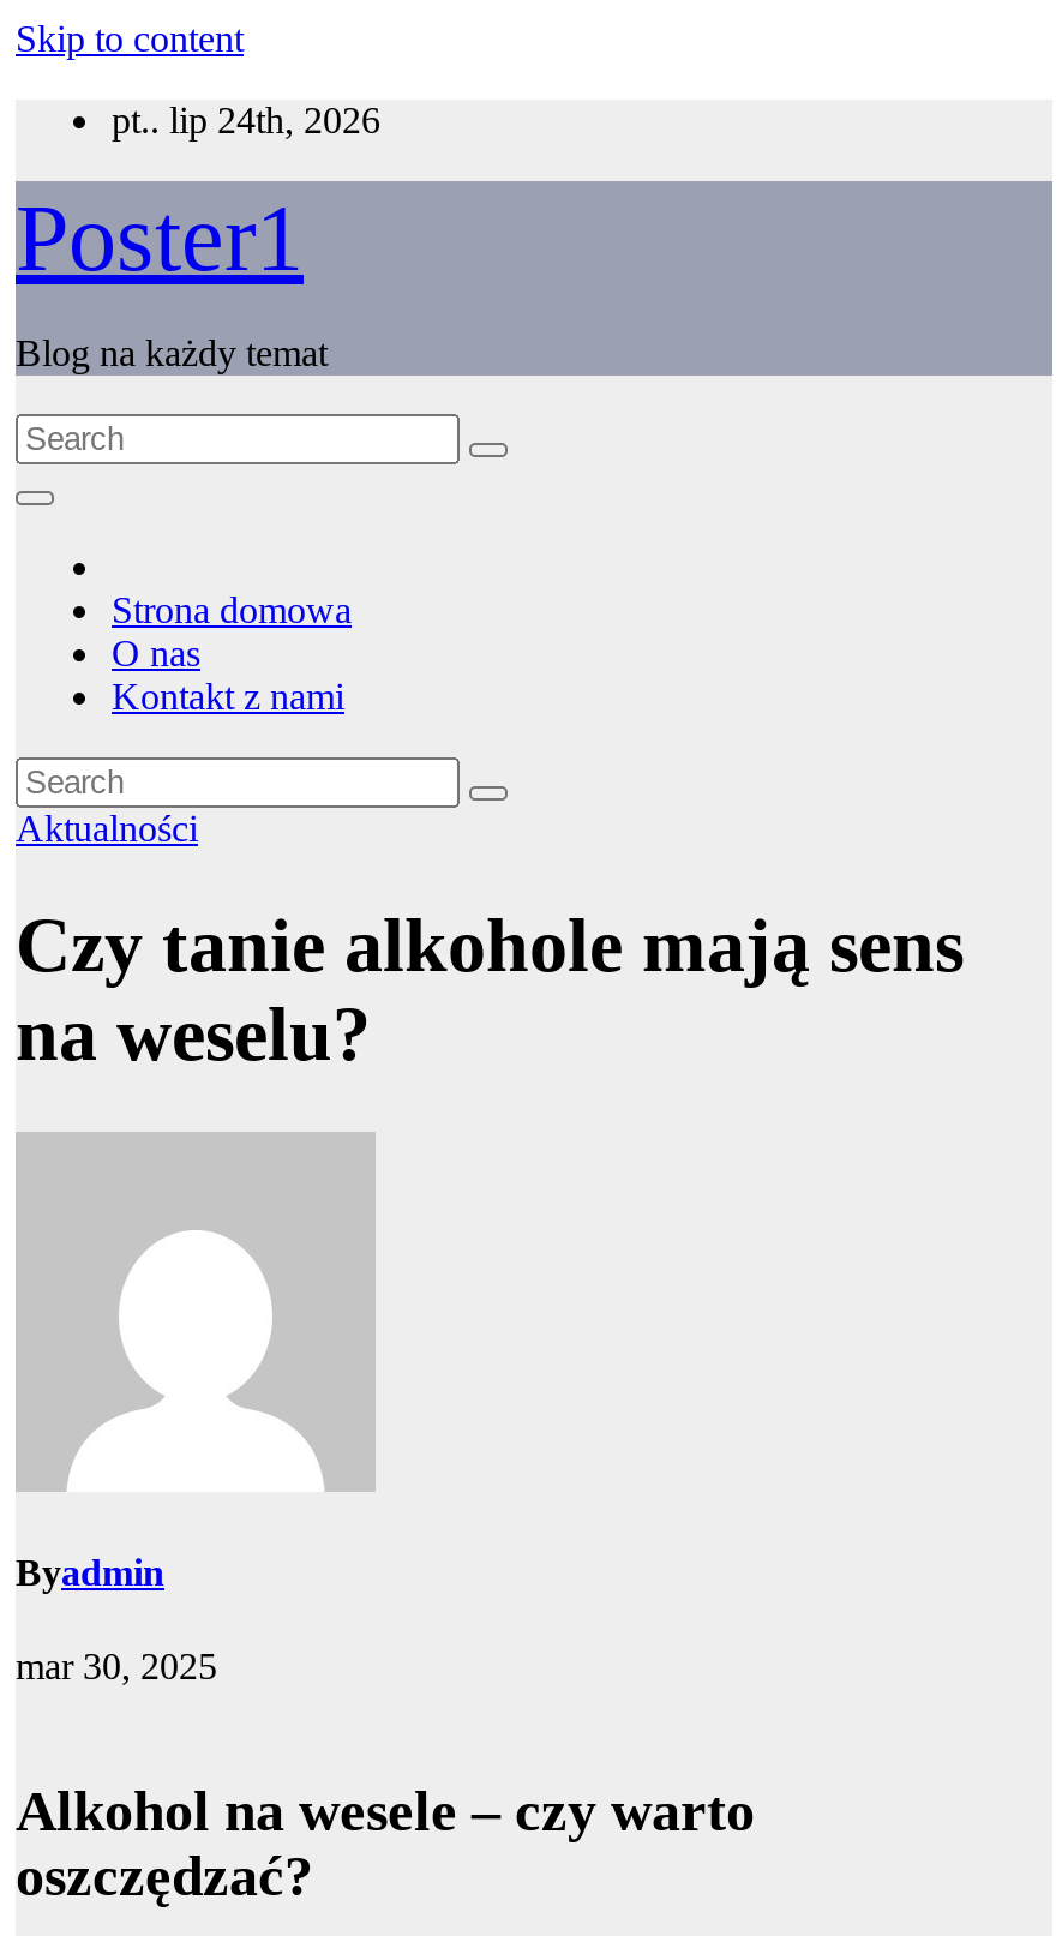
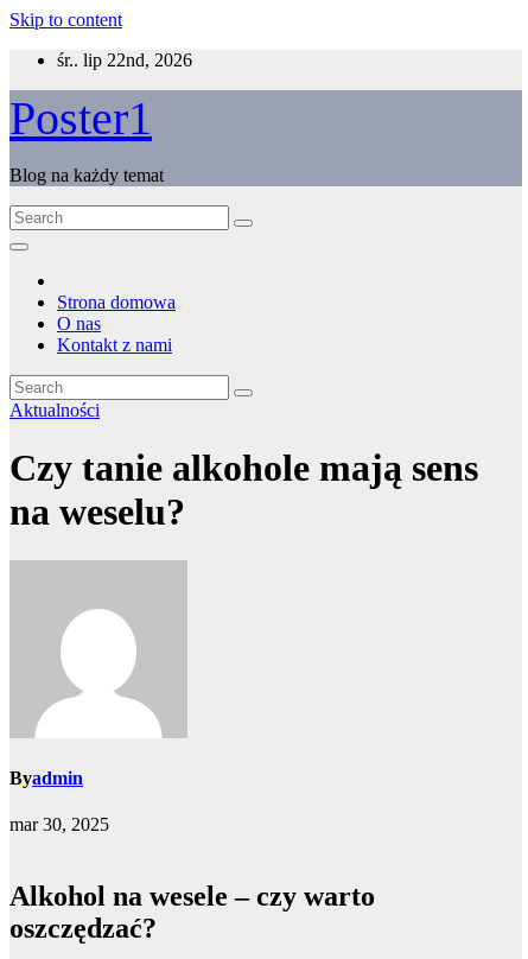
[112,100,380,140] pt.. lip 24th, 2026 -> [57,50,192,70] śr.. lip 22nd, 2026

